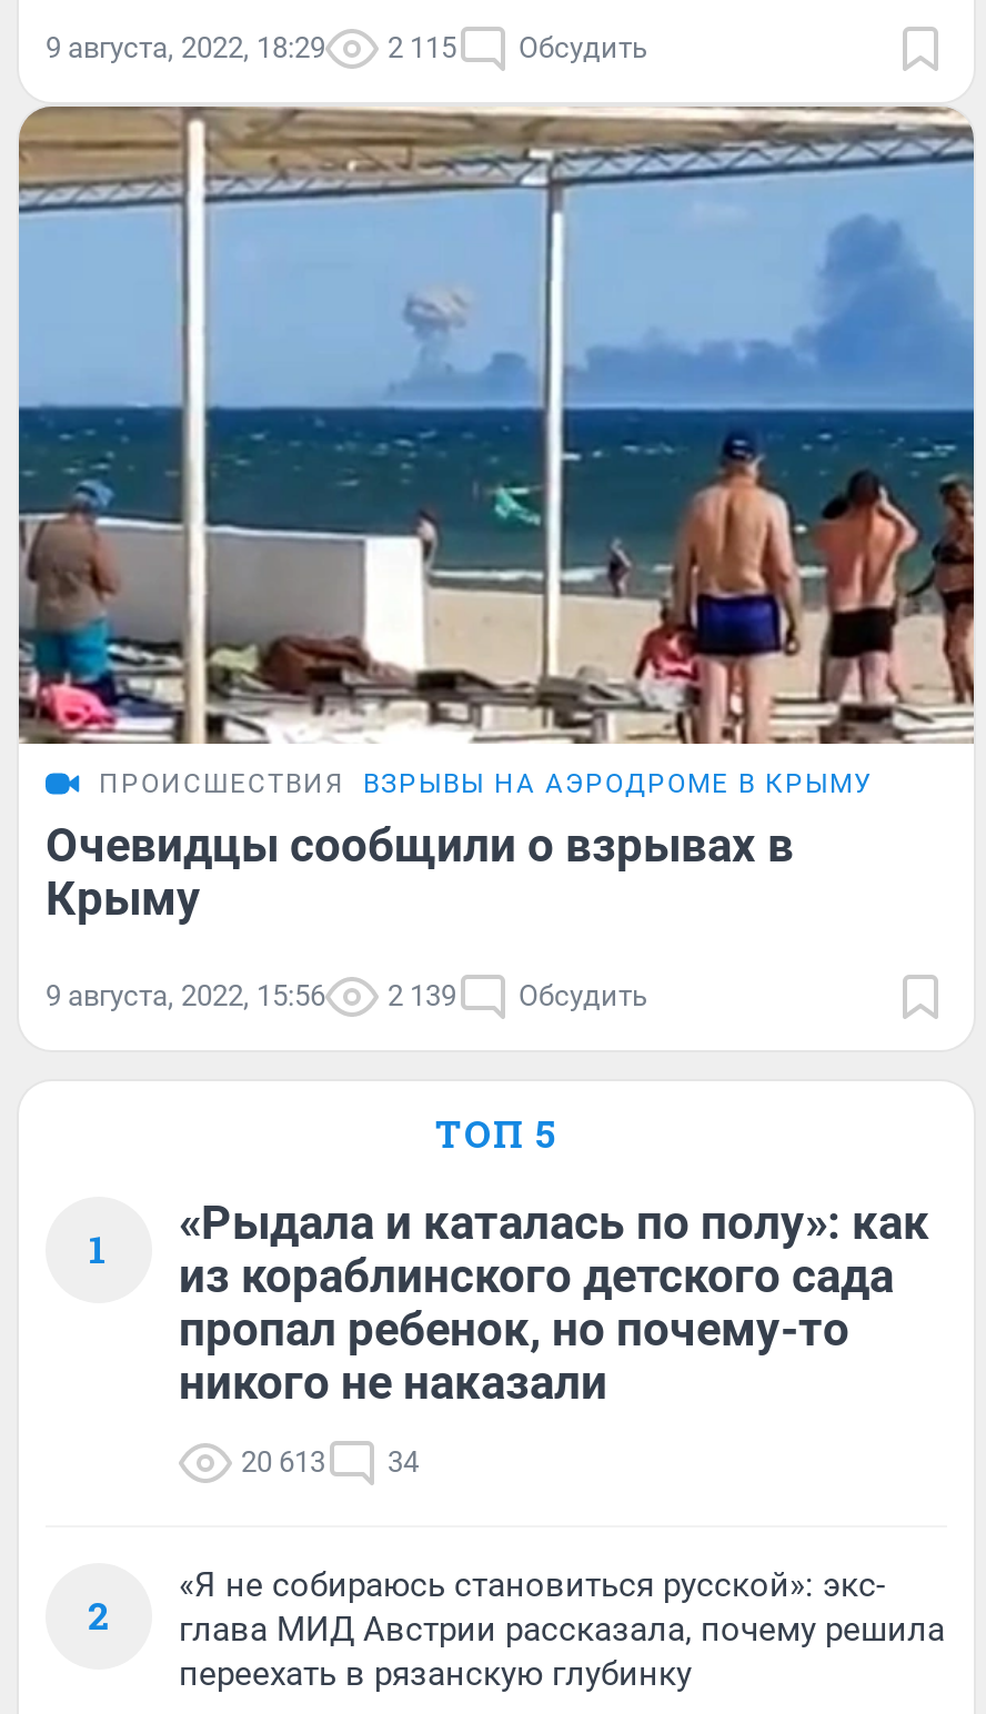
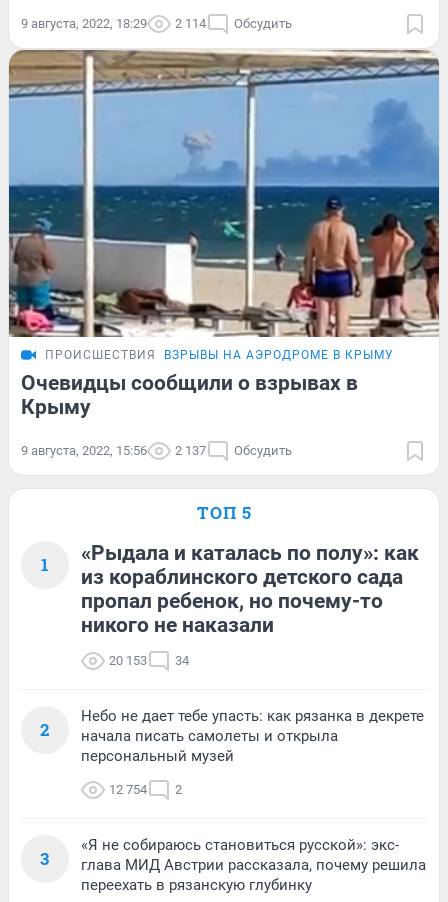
[46,31,647,64] 9 августа, 2022, 18:29 2 115 Обсудить -> [21,16,292,31] 9 августа, 2022, 18:29 2 114 Обсудить
[46,978,647,1012] 9 августа, 2022, 15:56 2 139 Обсудить -> [21,443,292,458] 9 августа, 2022, 15:56 2 137 Обсудить
[241,1444,419,1478] 20 613 34 -> [109,653,189,668] 20 153 34
none -> [40,707,424,870] Небо не дает тебе упасть: как рязанка в декрете | начала писать самолеты и открыла | персональный музей | 12 754 | 2 | 3

